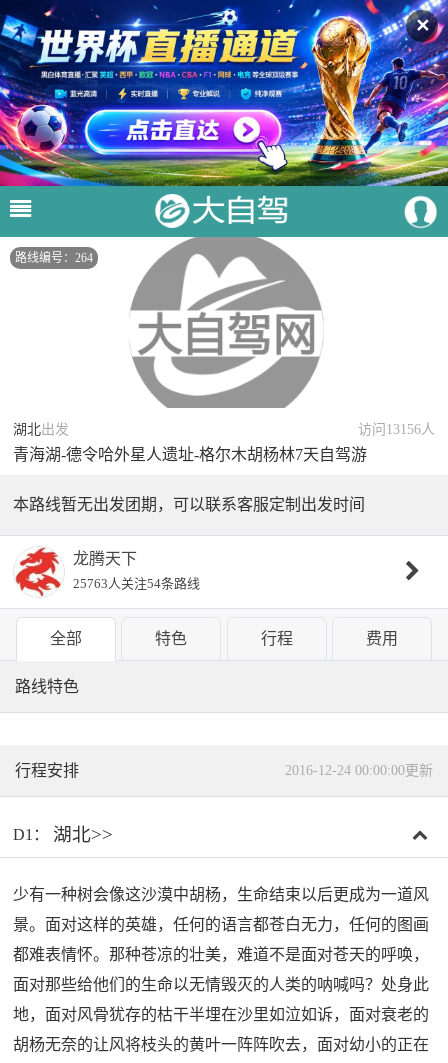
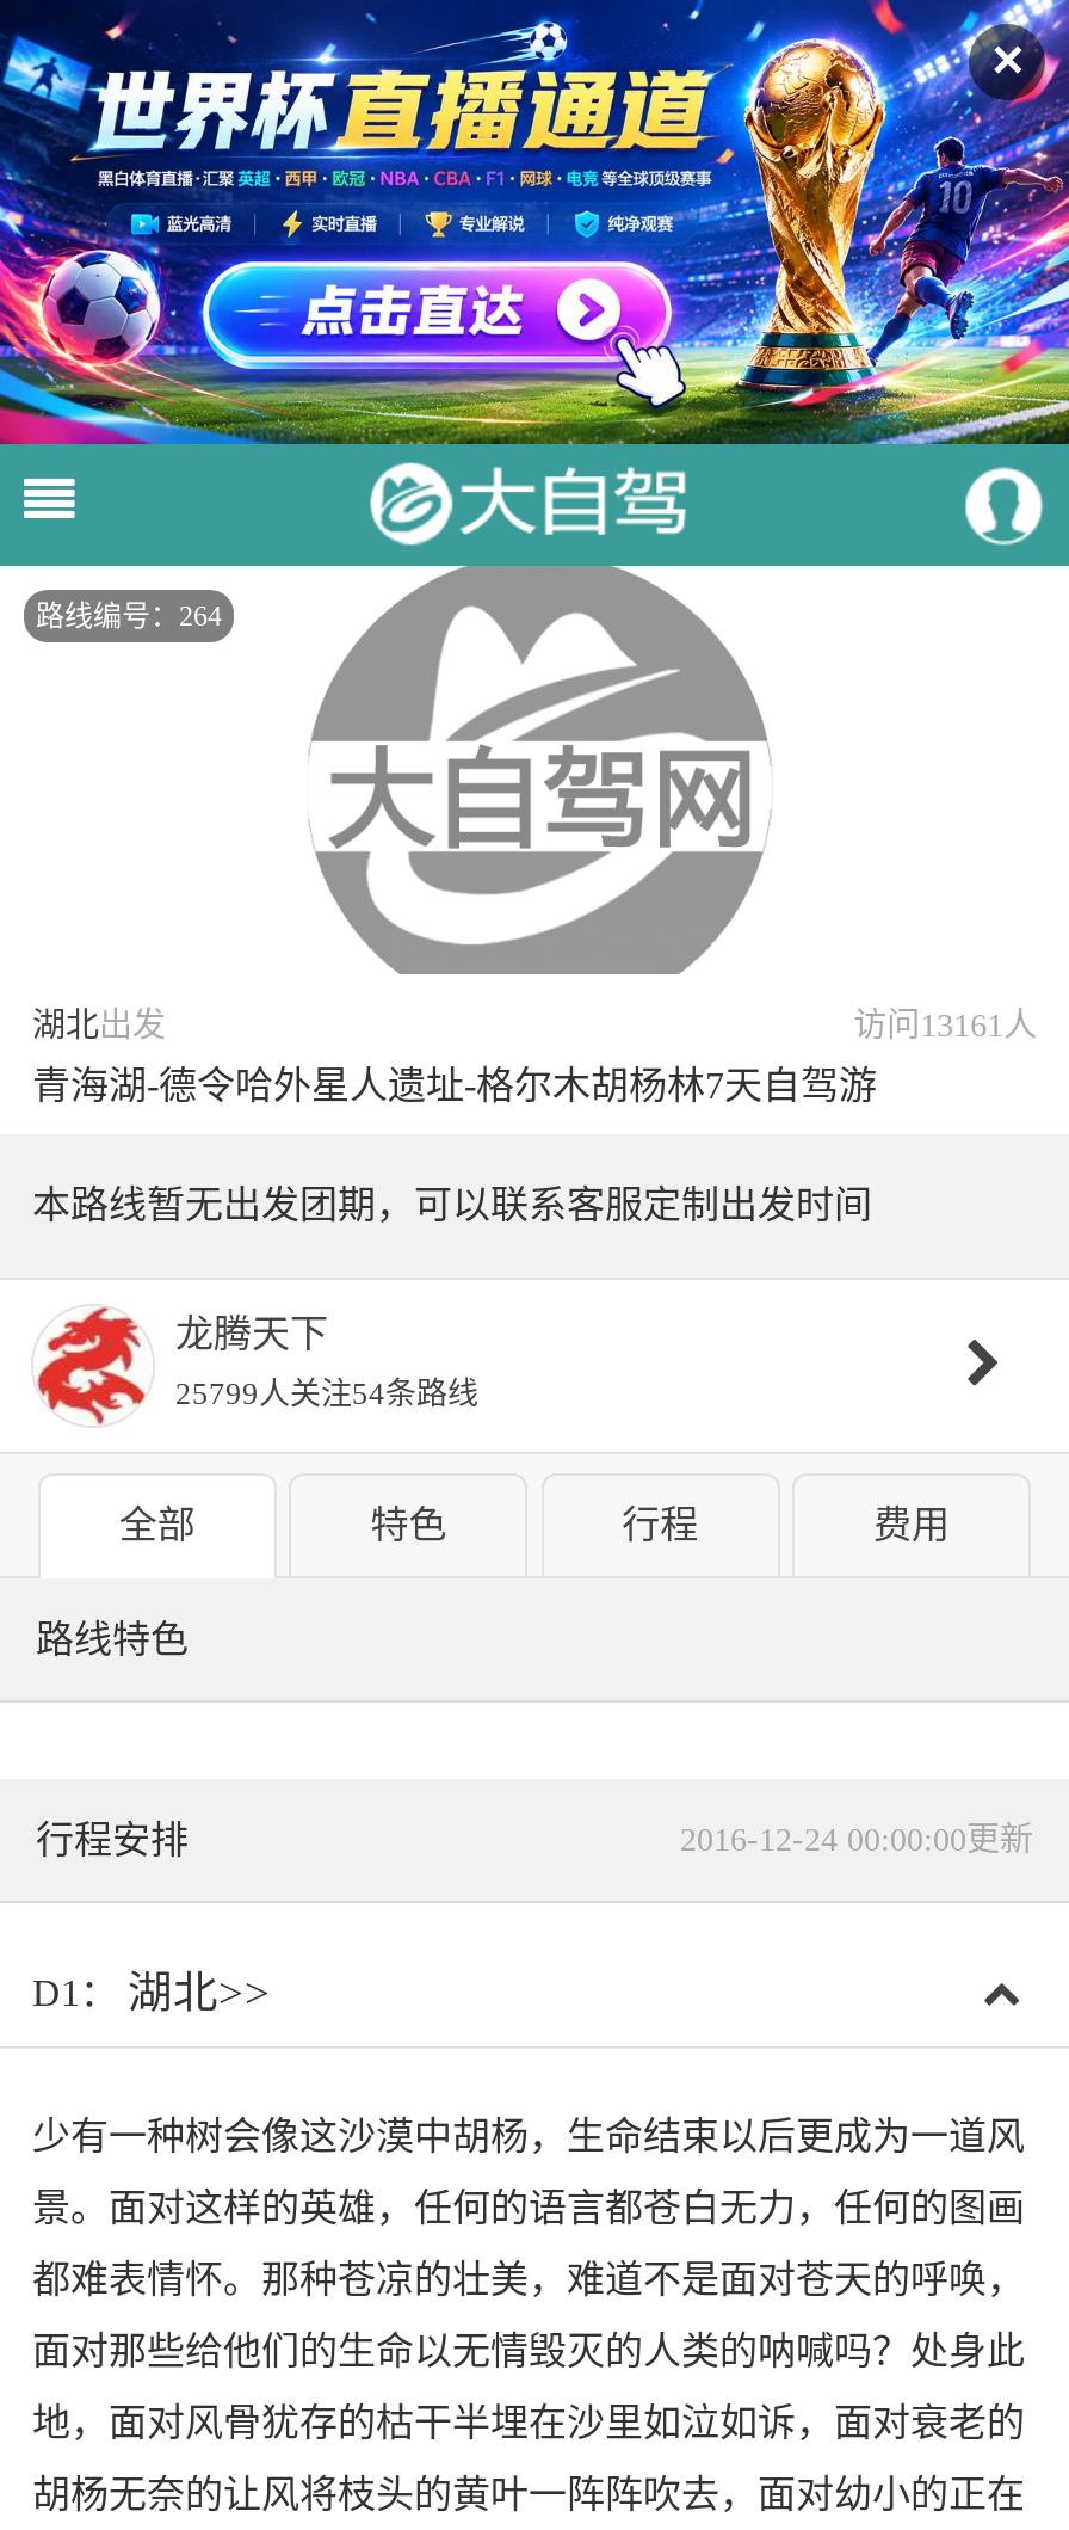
[358,422,435,437] 访问13156人 -> [853,1008,1037,1044] 访问13161人
[73,576,200,591] 25763人关注54条路线 -> [175,1376,478,1412] 25799人关注54条路线

